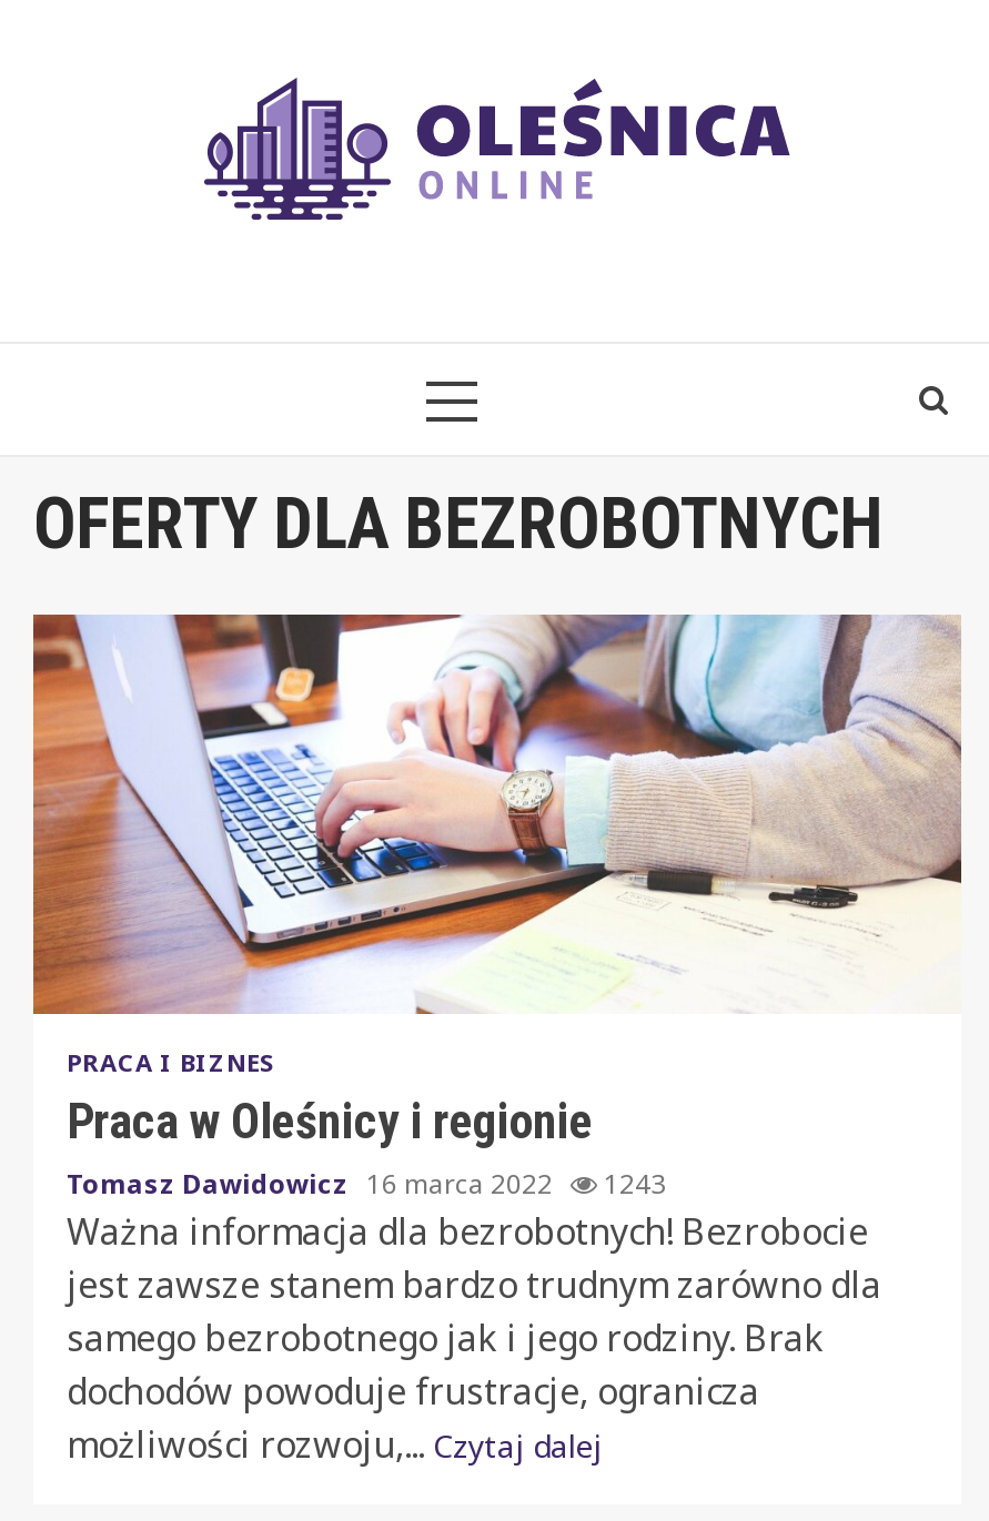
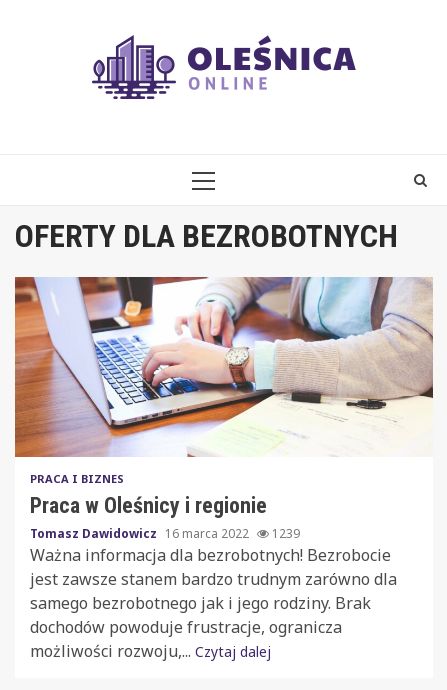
[67,1165,666,1203] Tomasz Dawidowicz 16 marca 2022 1243 -> [30,525,300,542] Tomasz Dawidowicz 16 marca 2022 1239

